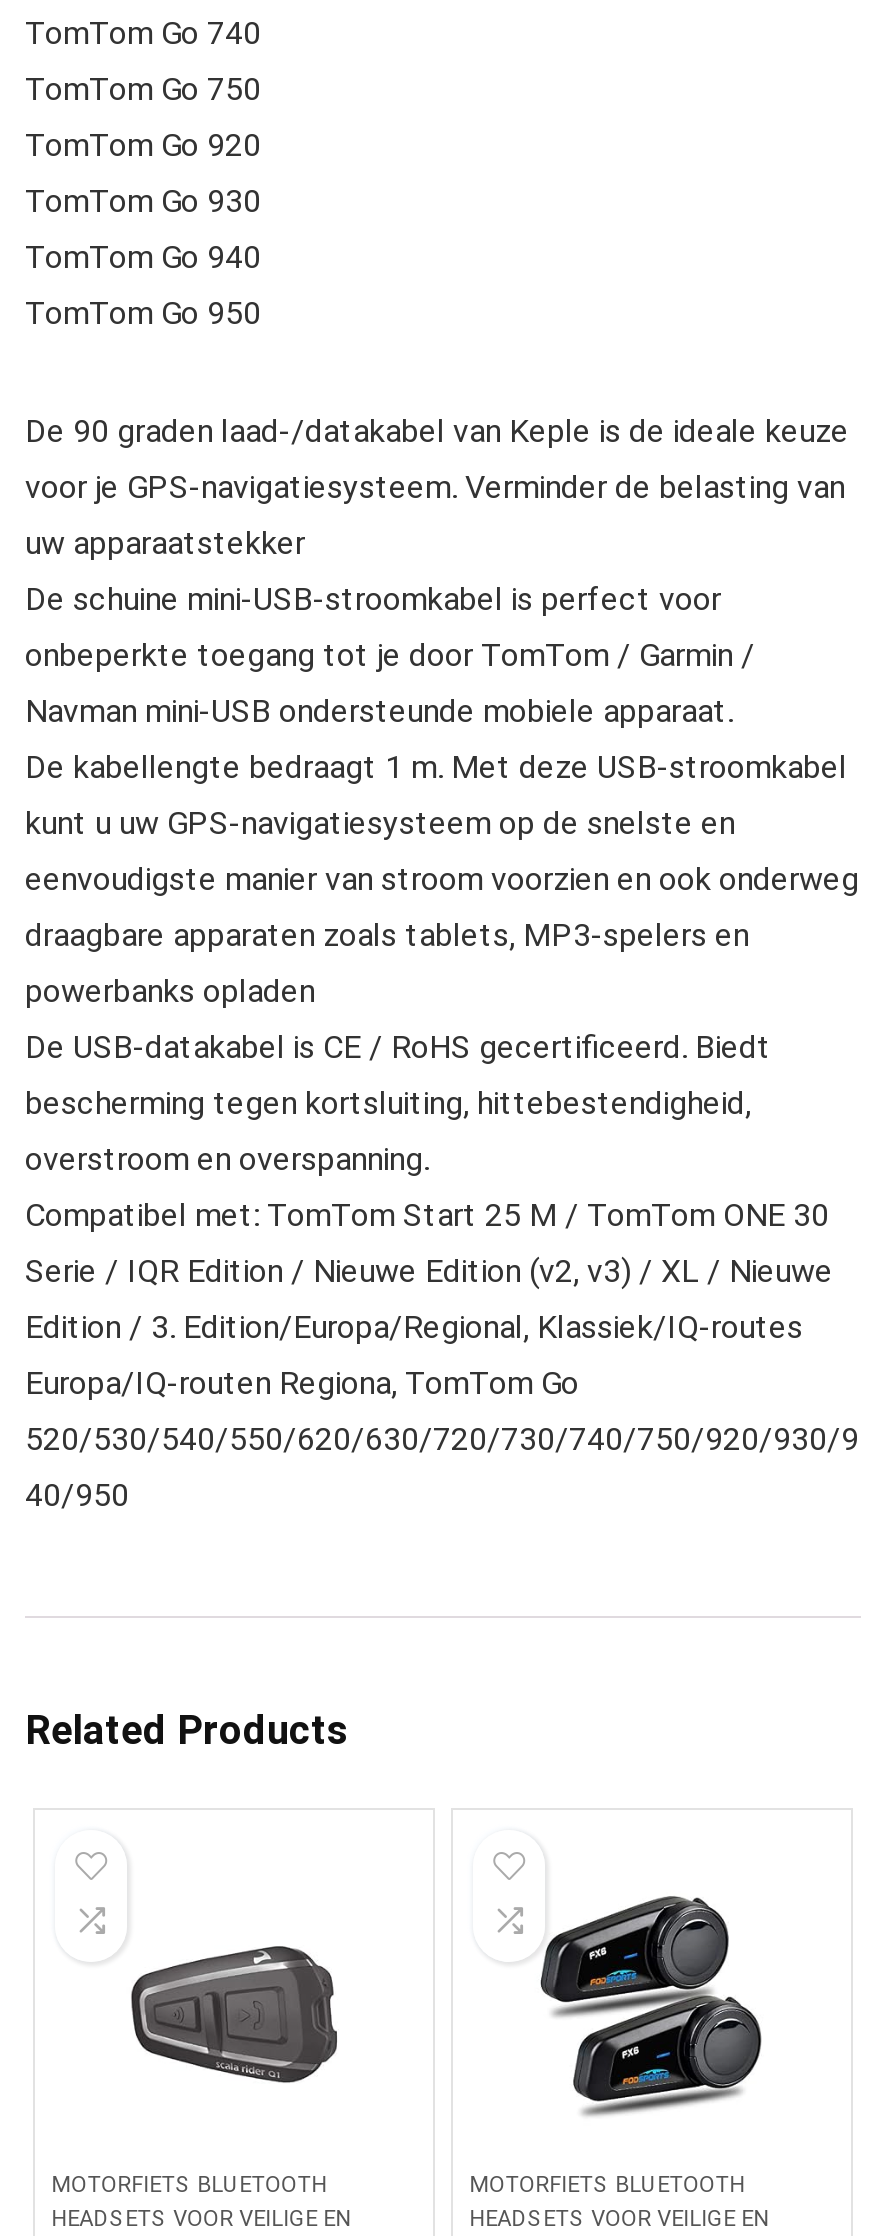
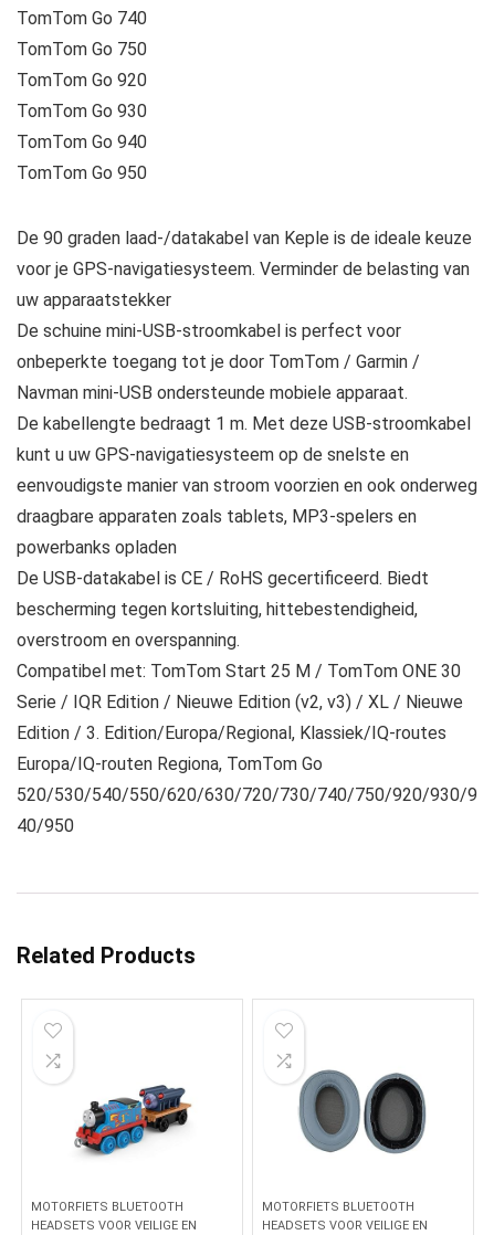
[535,1894,765,2118] [image] -> [297,1047,427,1169] [image]
[129,1944,341,2092] [image] -> [74,1075,192,1158] [image]

